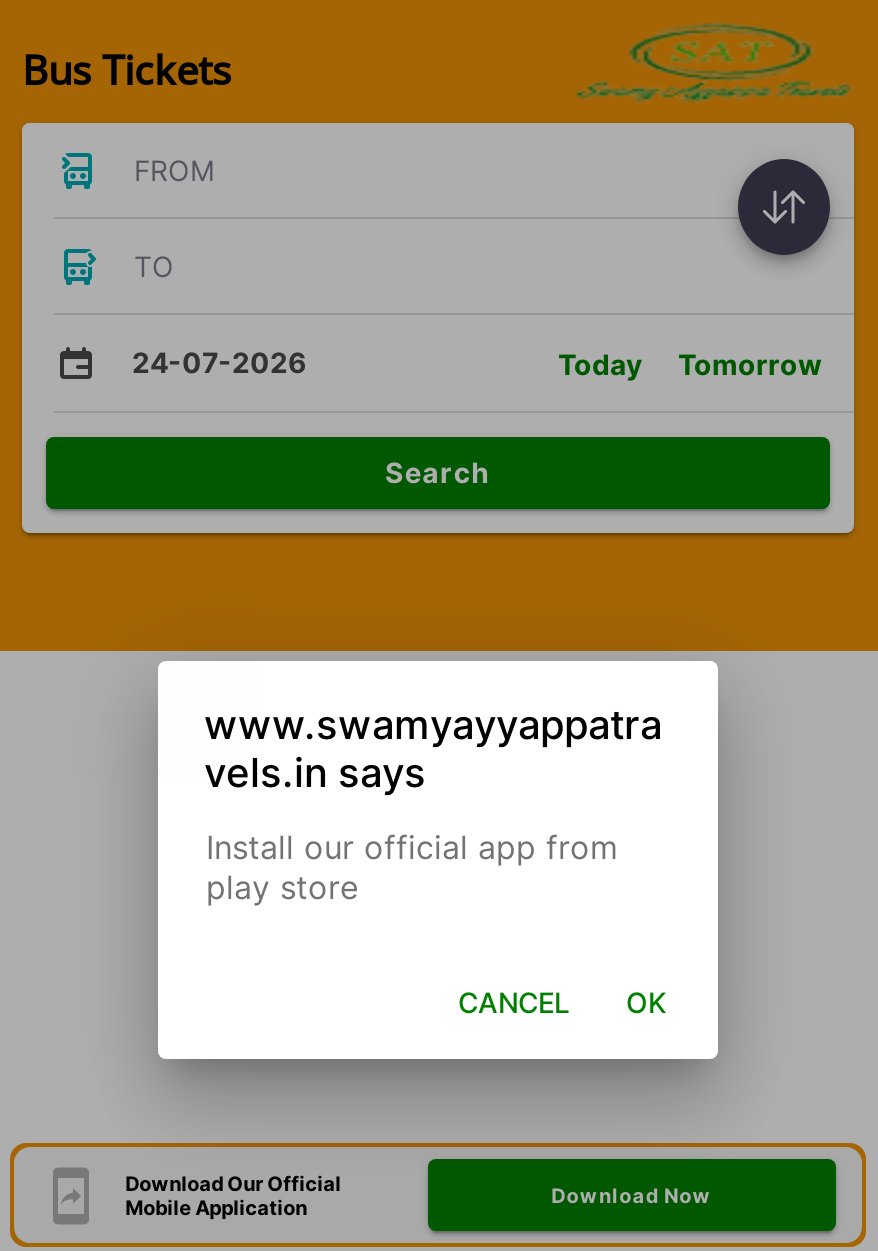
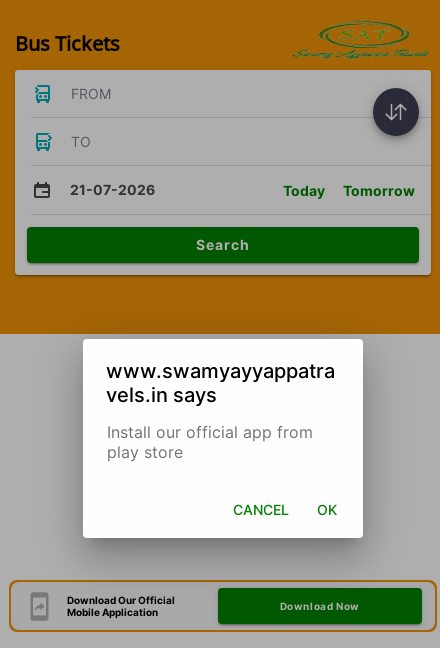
[132,345,306,379] 24-07-2026 -> [70,181,155,198] 21-07-2026

